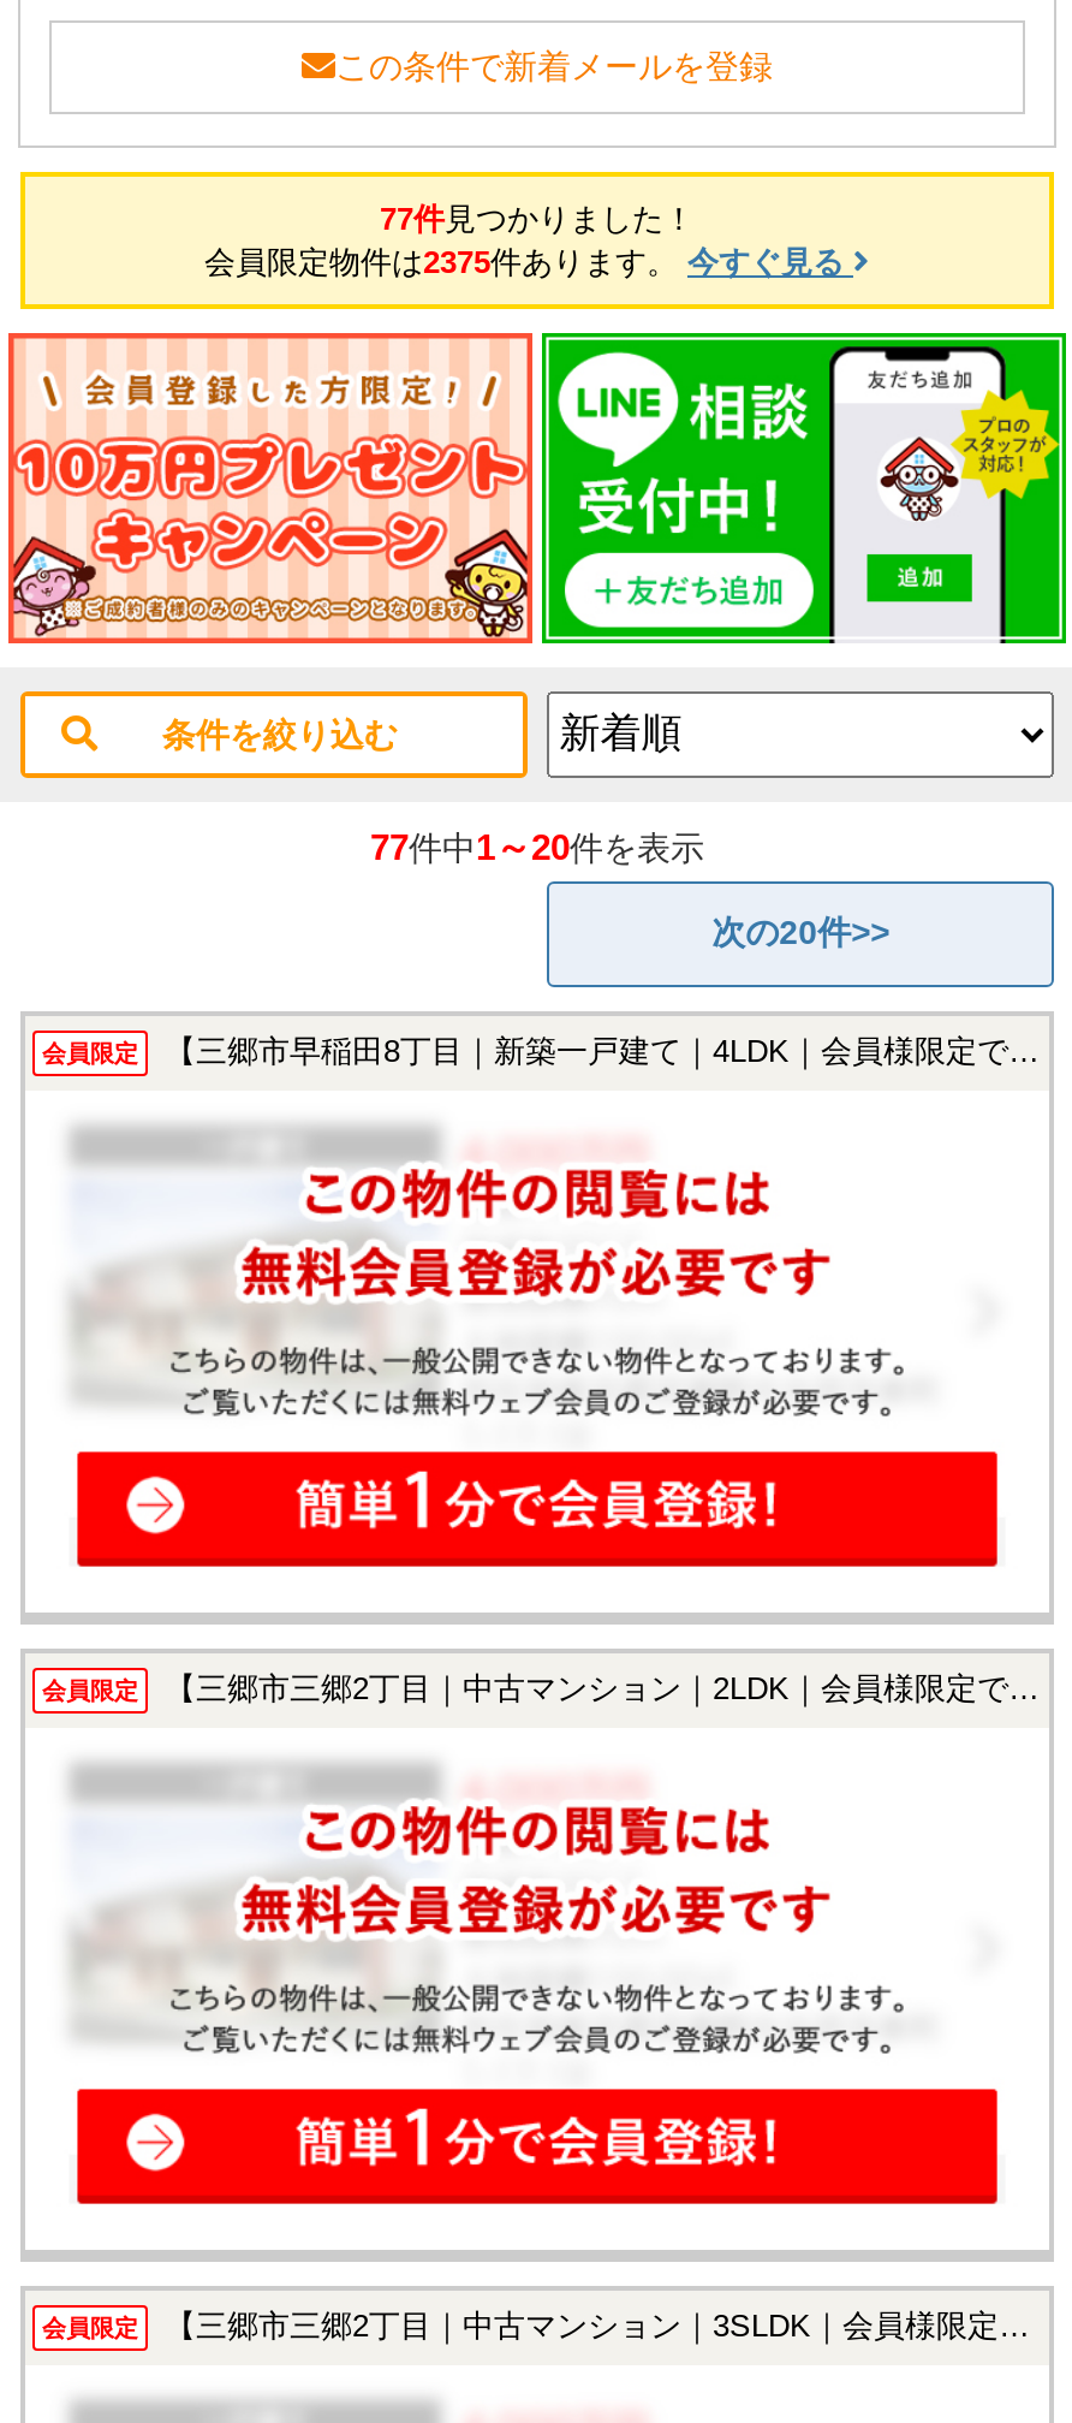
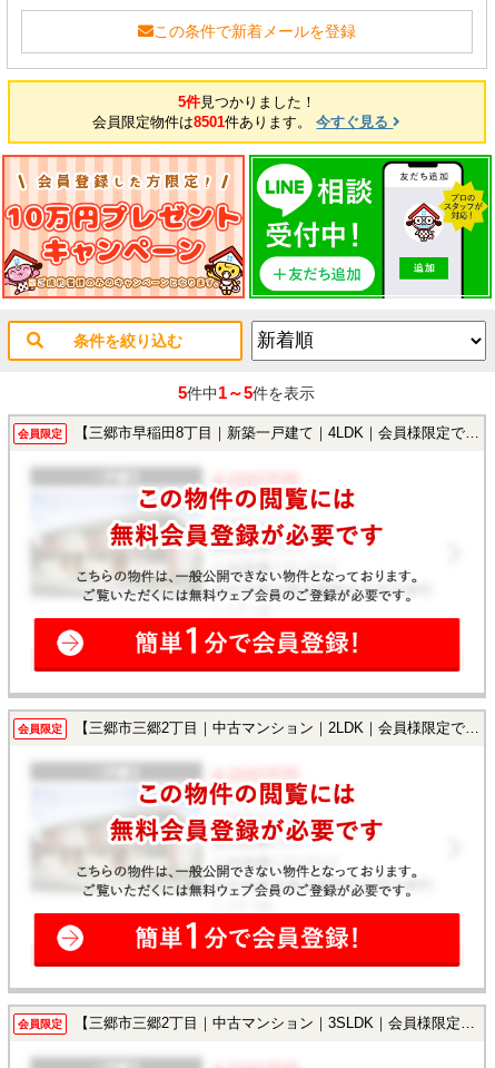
[380,201,695,237] 77件見つかりました！ -> [178,93,316,110] 5件見つかりました！
[204,244,853,280] 会員限定物件は2375件あります。今すぐ見る -> [93,113,393,130] 会員限定物件は8501件あります。今すぐ見る
[370,825,890,950] 77件中1～20件を表示 | 次の20件>> -> [179,383,315,402] 5件中1～5件を表示

